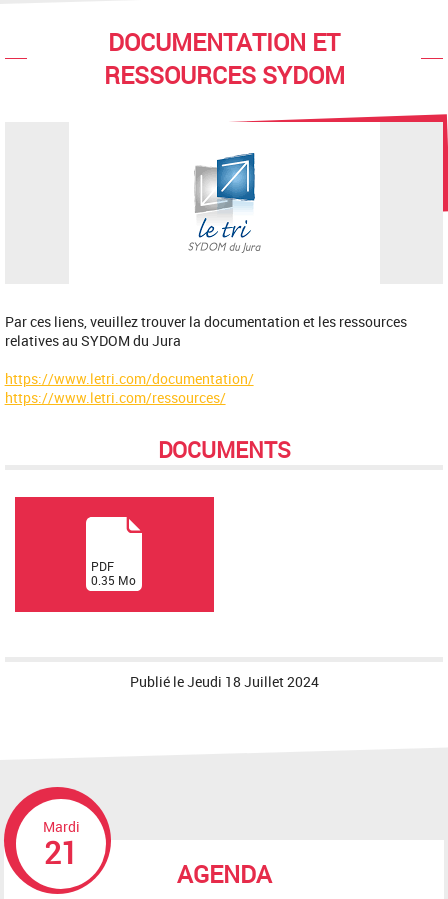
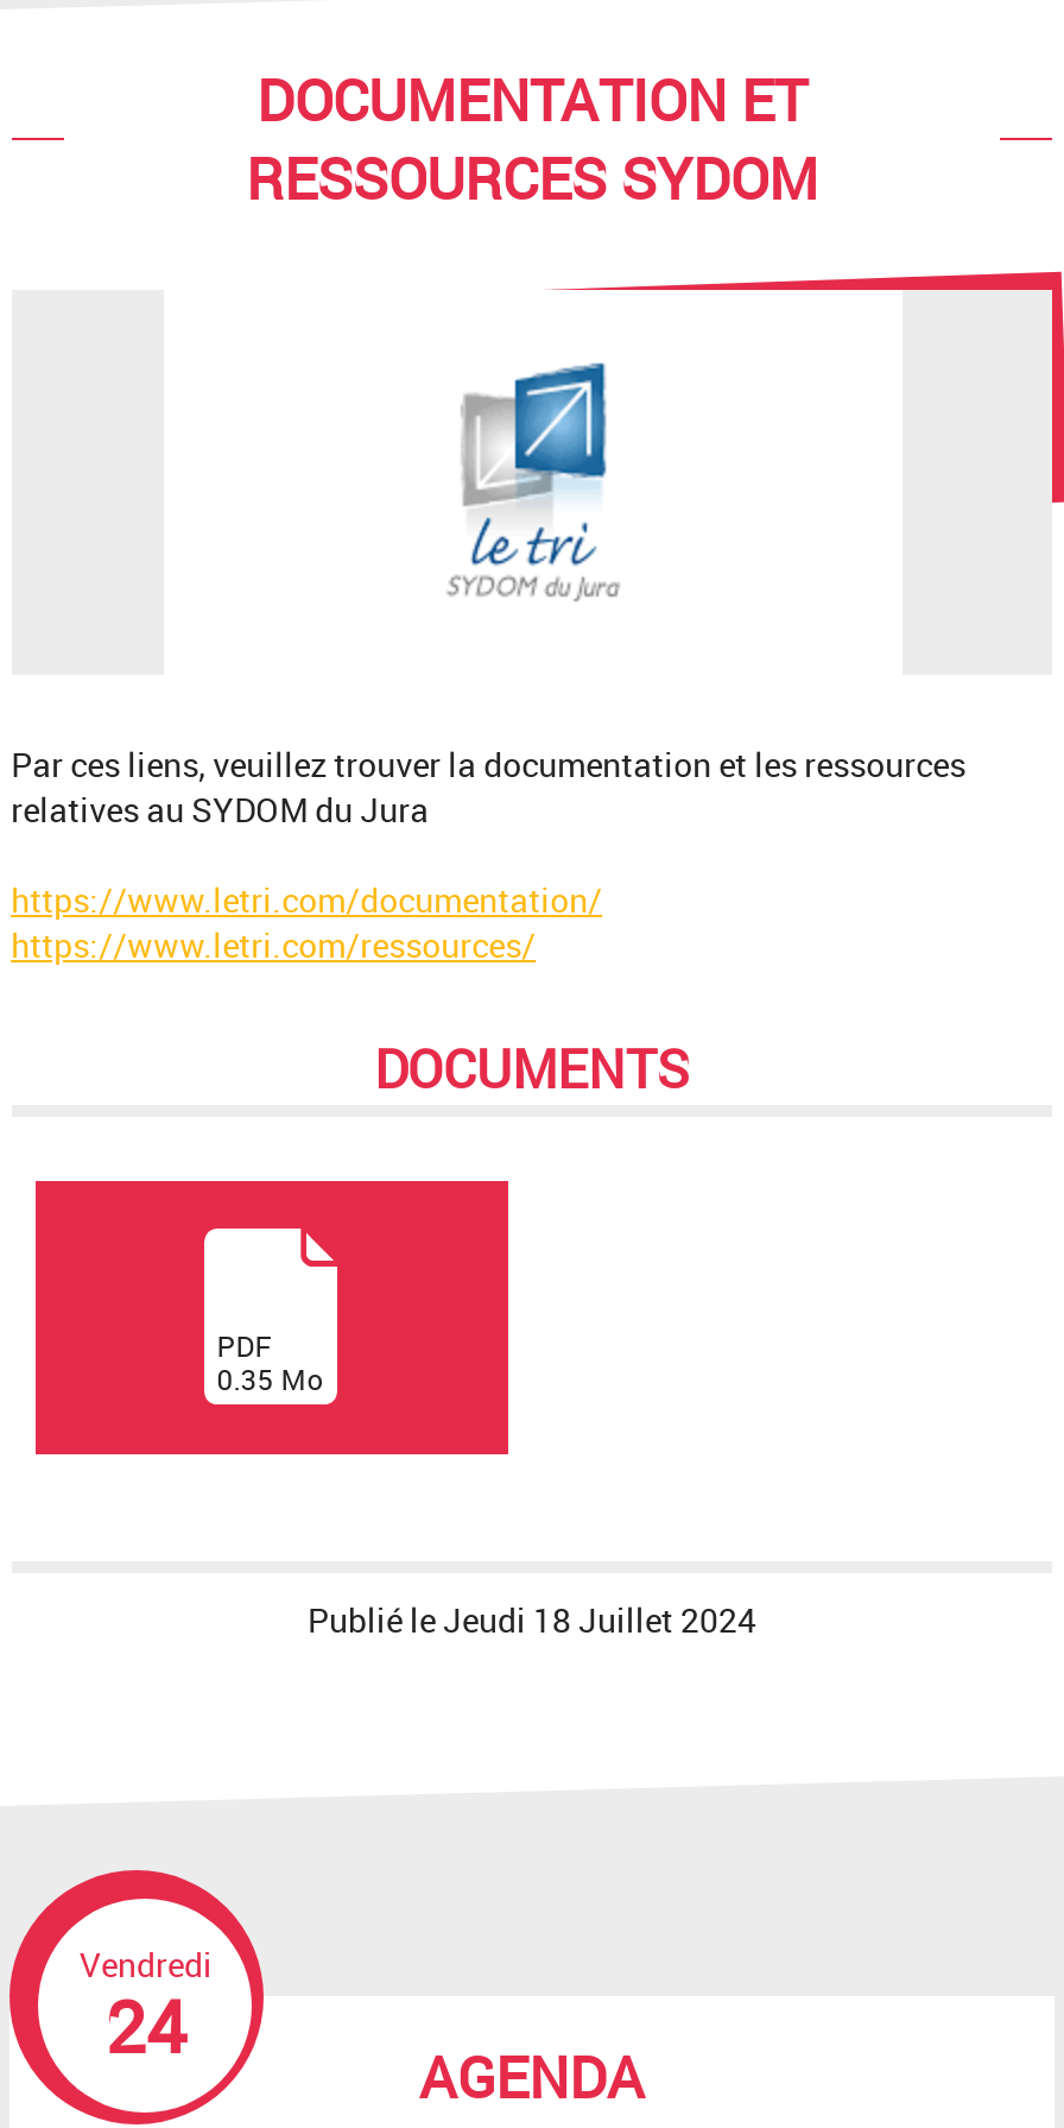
[43,817,80,873] Mardi | 21 -> [80,1942,213,2075] Vendredi | 24

